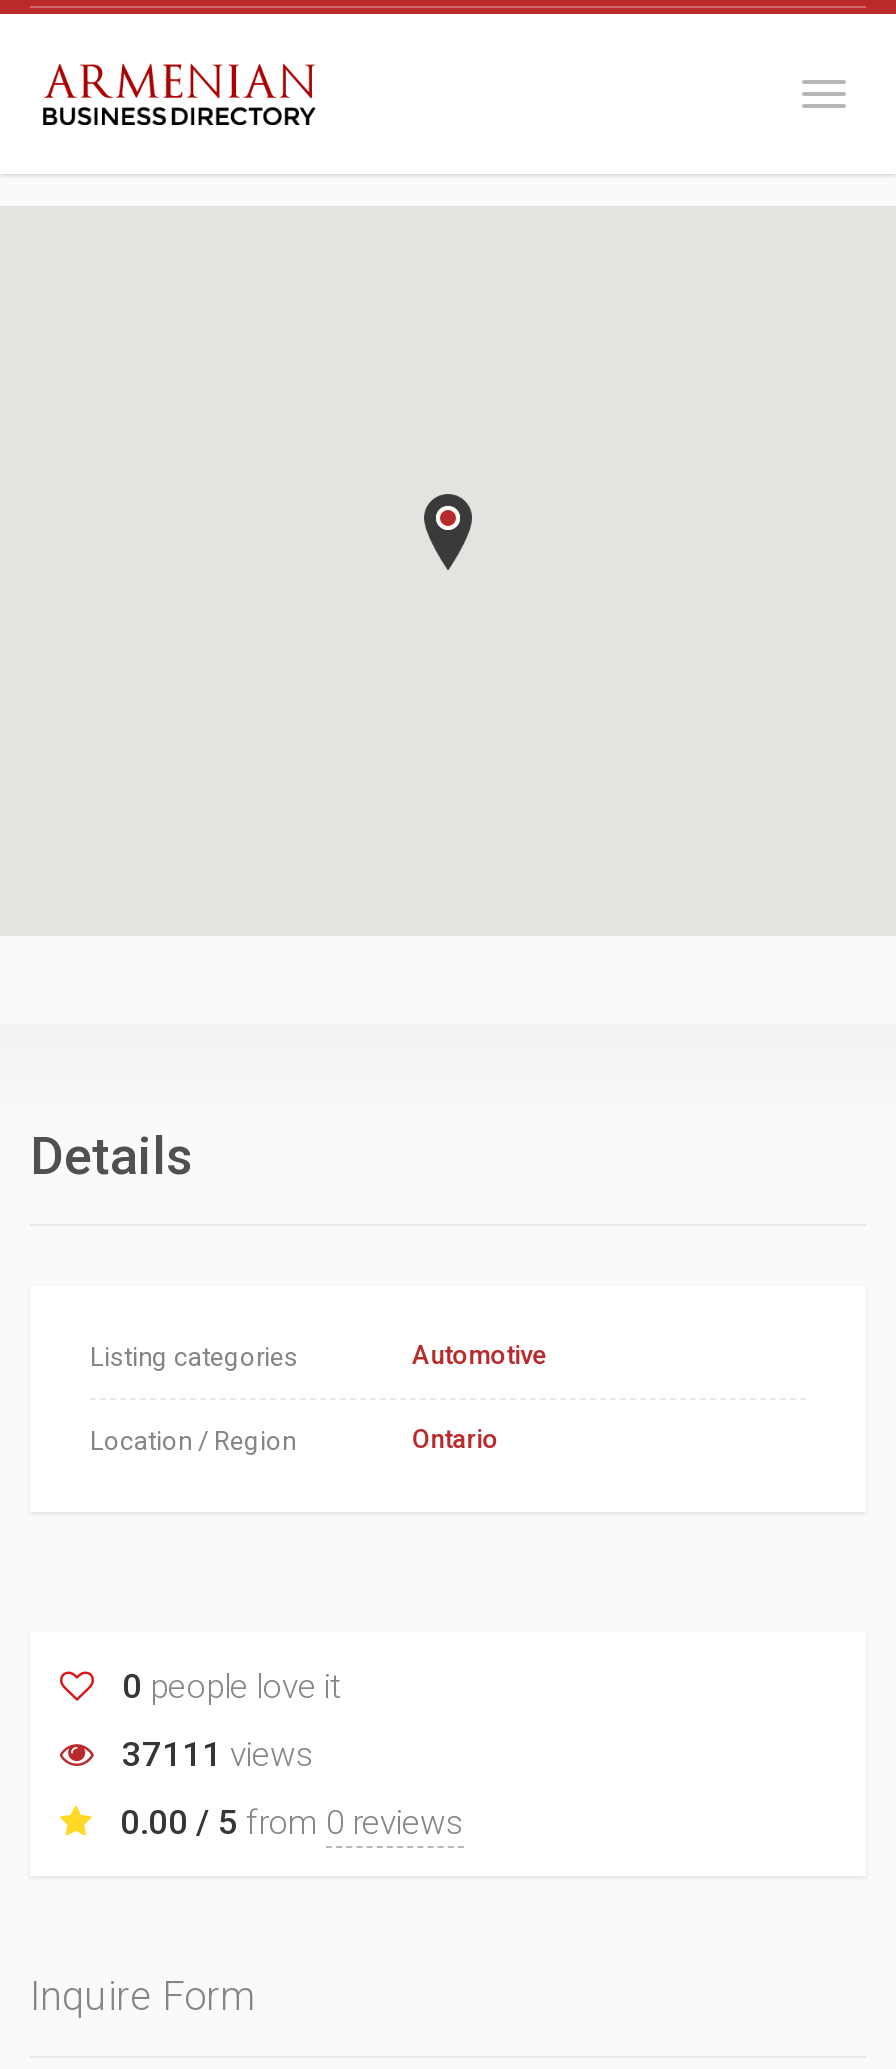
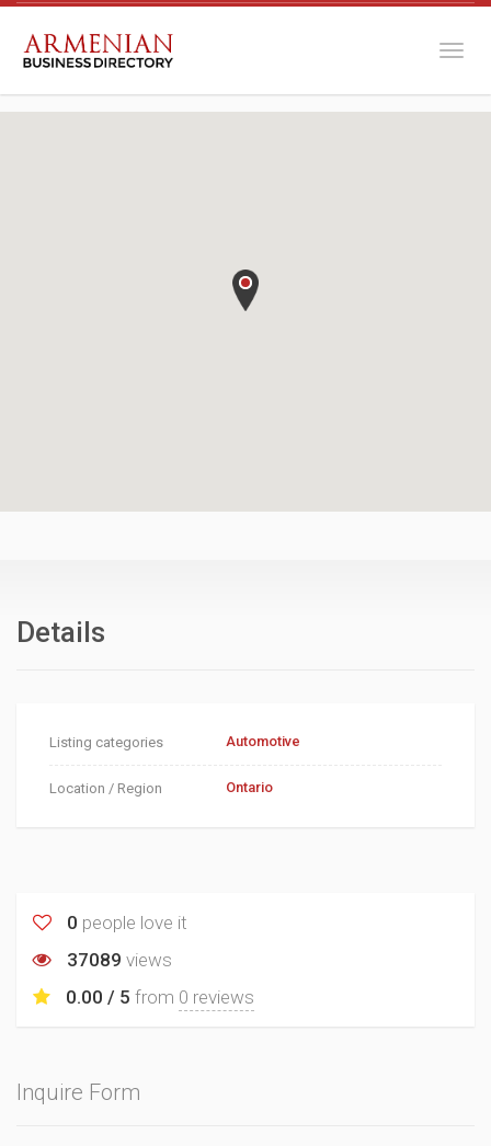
[122,1734,314,1774] 37111 views -> [67,949,172,971] 37089 views

